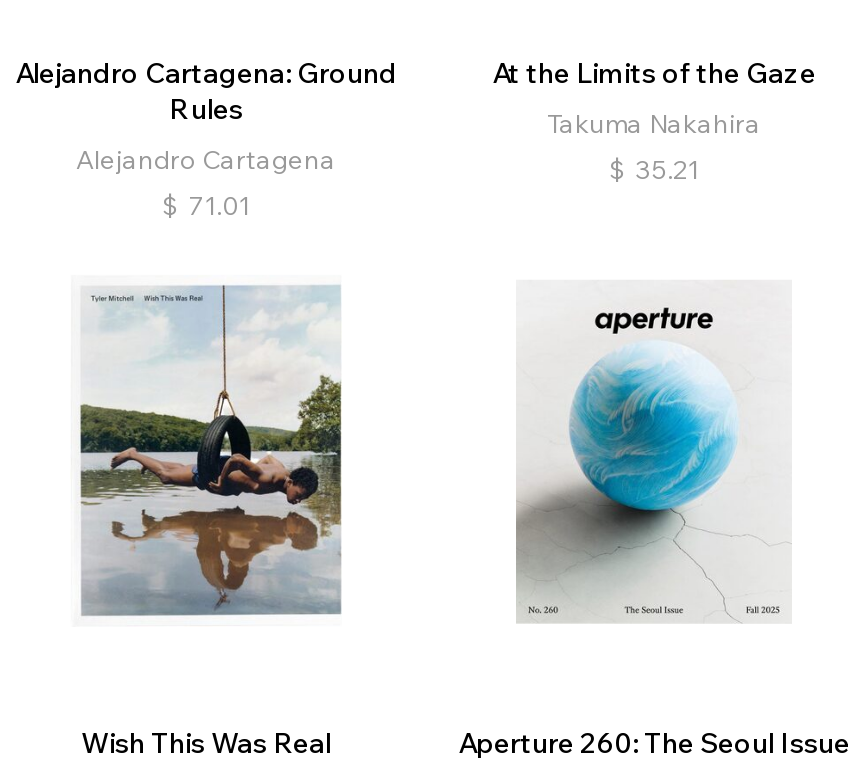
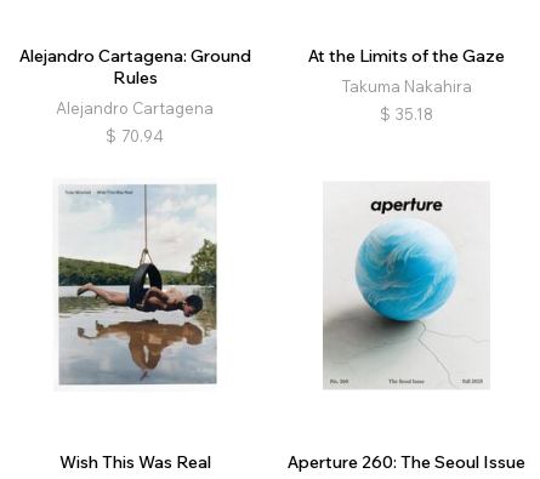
[609,153,699,185] $ 35.21 -> [379,104,434,124] $ 35.18
[162,189,250,221] $ 71.01 -> [106,126,164,146] $ 70.94

